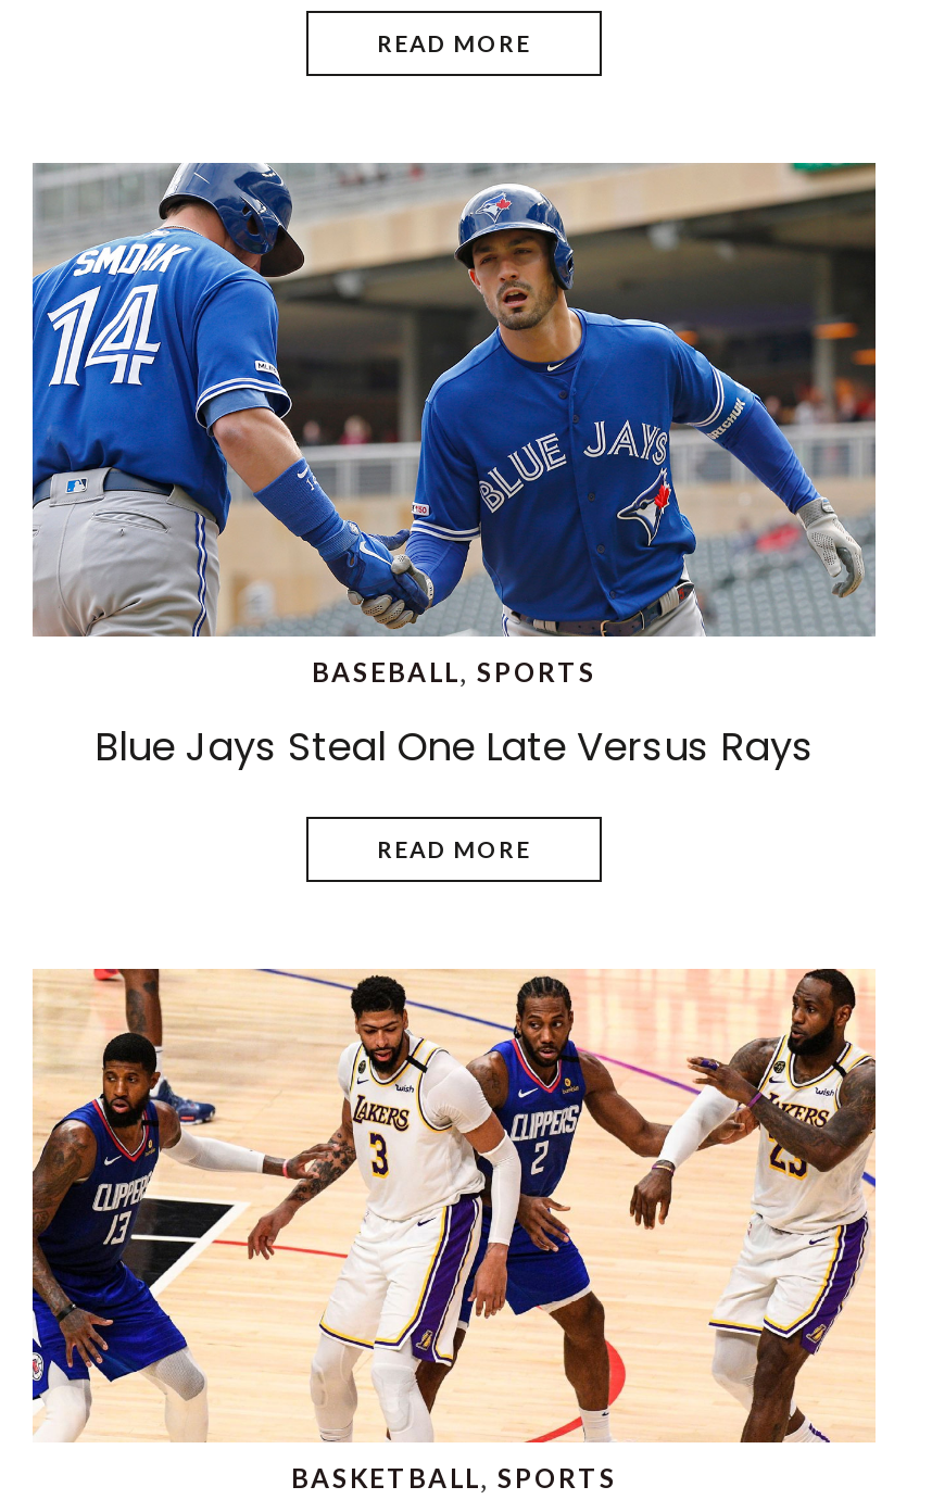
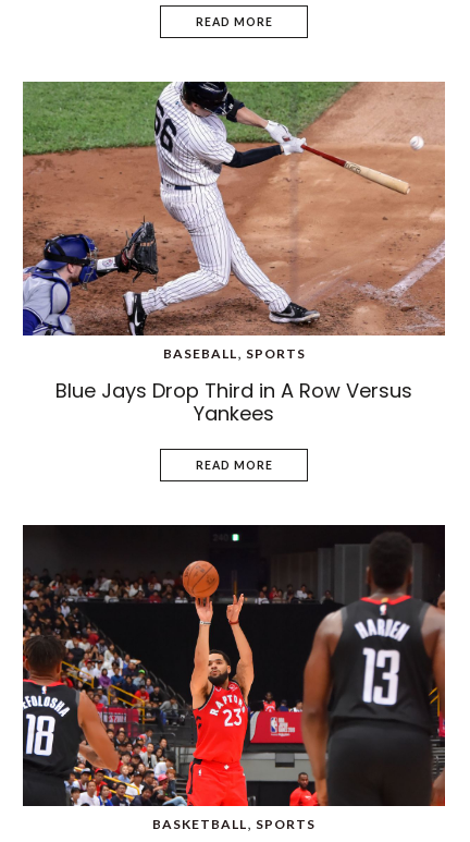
[30,160,878,773] [image] | Blue Jays Steal One Late Versus Rays -> [22,81,446,427] [image] | Blue Jays Drop Third in A Row Versus | Yankees
[30,968,876,1444] [image] -> [22,524,446,807] [image]

